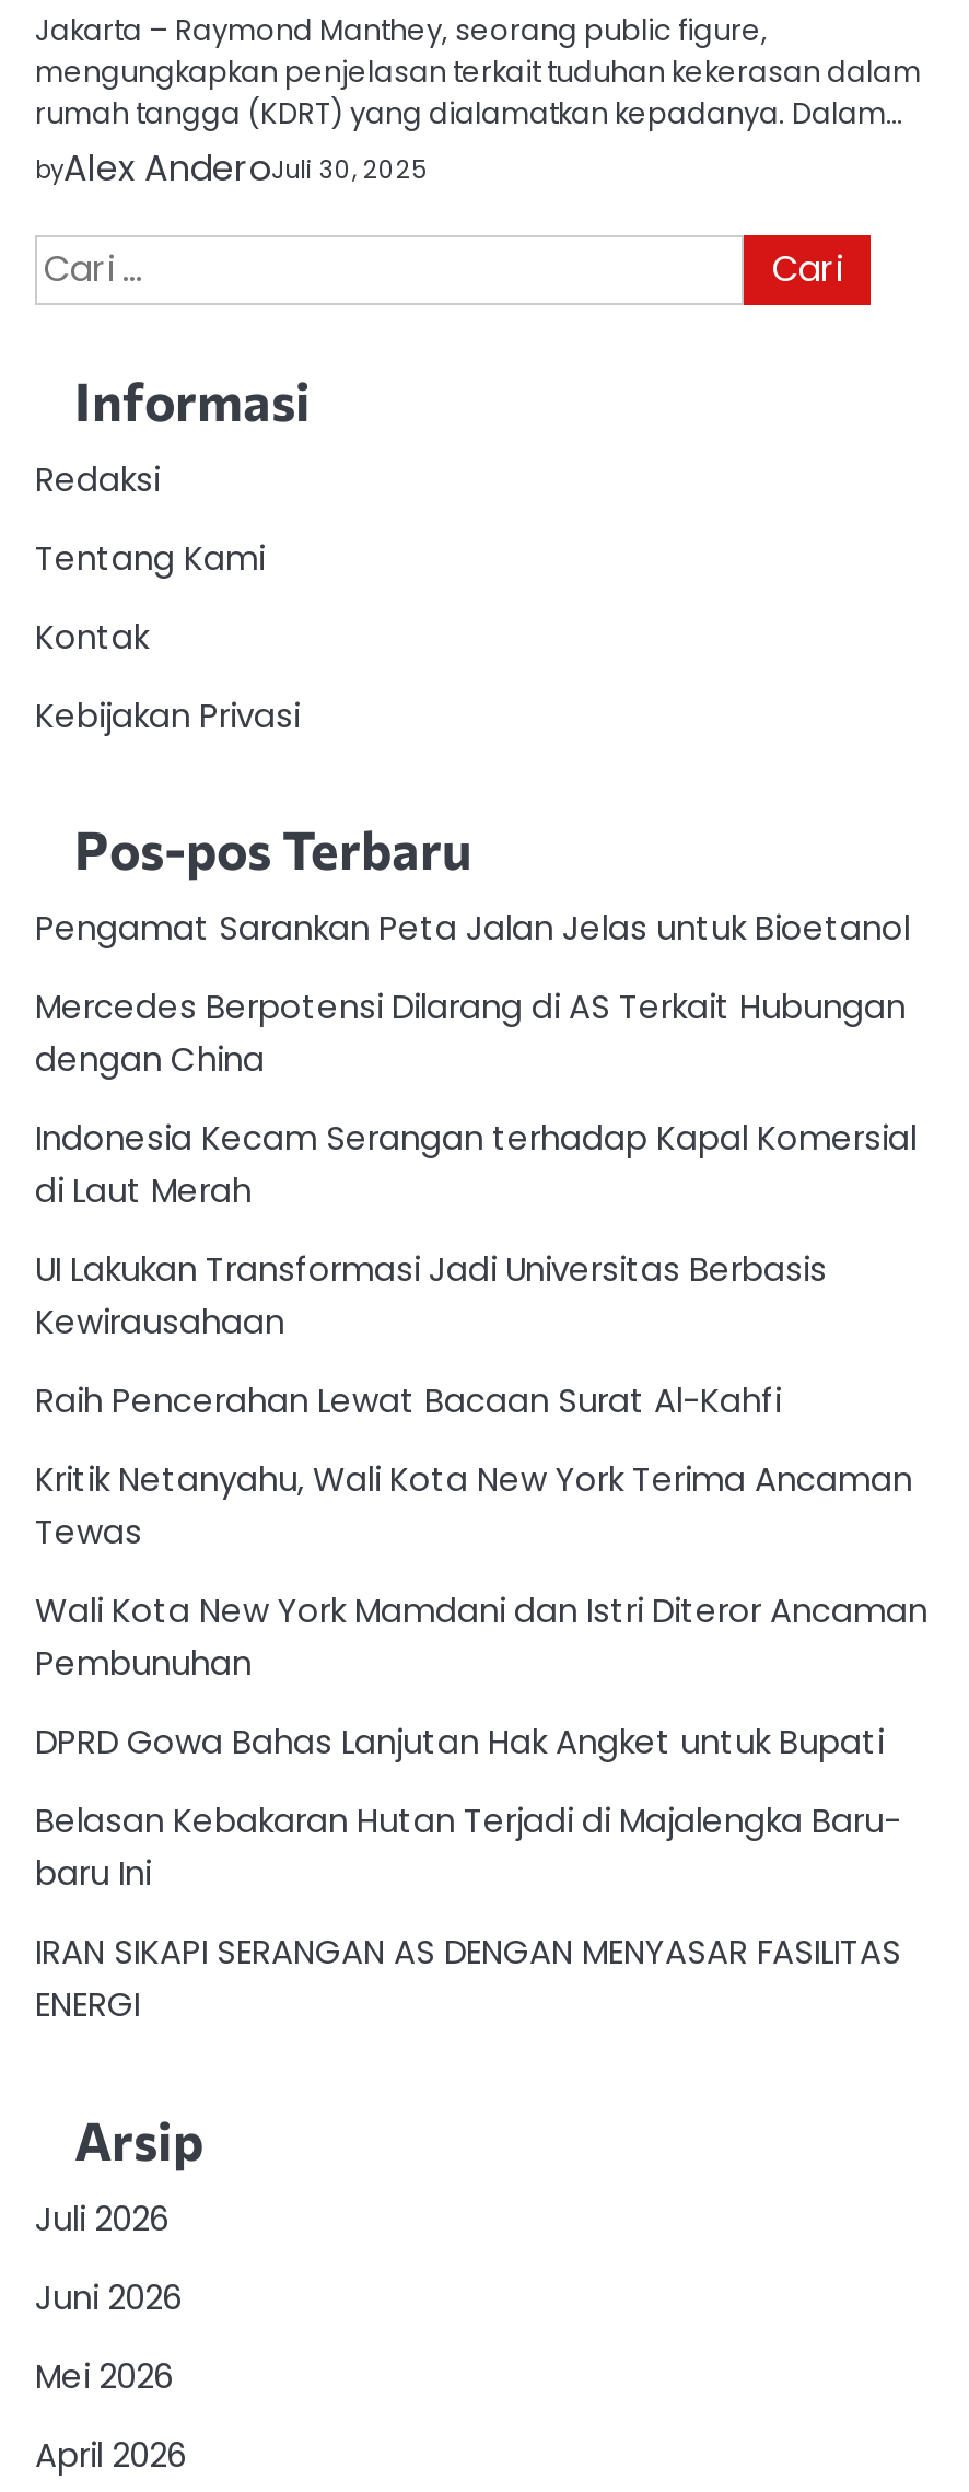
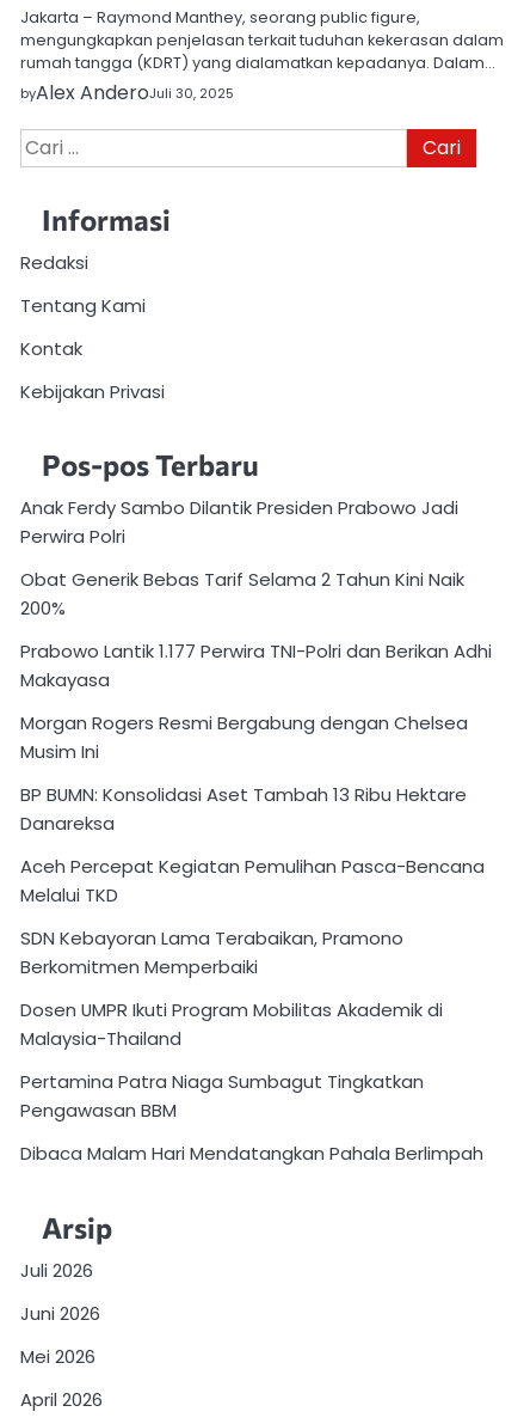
[35,905,910,951] Pengamat Sarankan Peta Jalan Jelas untuk Bioetanol -> [20,495,458,549] Anak Ferdy Sambo Dilantik Presiden Prabowo Jadi | Perwira Polri
[35,984,906,1083] Mercedes Berpotensi Dilarang di AS Terkait Hubungan | dengan China -> [20,567,464,621] Obat Generik Bebas Tarif Selama 2 Tahun Kini Naik | 200%
[35,1115,917,1214] Indonesia Kecam Serangan terhadap Kapal Komersial | di Laut Merah -> [20,639,492,693] Prabowo Lantik 1.177 Perwira TNI-Polri dan Berikan Adhi | Makayasa
[35,1247,827,1345] UI Lakukan Transformasi Jadi Universitas Berbasis | Kewirausahaan -> [20,711,468,764] Morgan Rogers Resmi Bergabung dengan Chelsea | Musim Ini
[35,1378,781,1424] Raih Pencerahan Lewat Bacaan Surat Al-Kahfi -> [20,782,467,836] BP BUMN: Konsolidasi Aset Tambah 13 Ribu Hektare | Danareksa
[35,1457,912,1555] Kritik Netanyahu, Wali Kota New York Terima Ancaman | Tewas -> [20,854,485,908] Aceh Percepat Kegiatan Pemulihan Pasca-Bencana | Melalui TKD
[35,1588,927,1686] Wali Kota New York Mamdani dan Istri Diteror Ancaman | Pembunuhan -> [20,926,403,980] SDN Kebayoran Lama Terabaikan, Pramono | Berkomitmen Memperbaiki
[35,1719,884,1765] DPRD Gowa Bahas Lanjutan Hak Angket untuk Bupati -> [20,998,443,1051] Dosen UMPR Ikuti Program Mobilitas Akademik di | Malaysia-Thailand
[35,1798,901,1896] Belasan Kebakaran Hutan Terjadi di Majalengka Baru- | baru Ini -> [20,1069,424,1123] Pertamina Patra Niaga Sumbagut Tingkatkan | Pengawasan BBM
[35,1929,901,2028] IRAN SIKAPI SERANGAN AS DENGAN MENYASAR FASILITAS | ENERGI -> [20,1141,483,1166] Dibaca Malam Hari Mendatangkan Pahala Berlimpah

